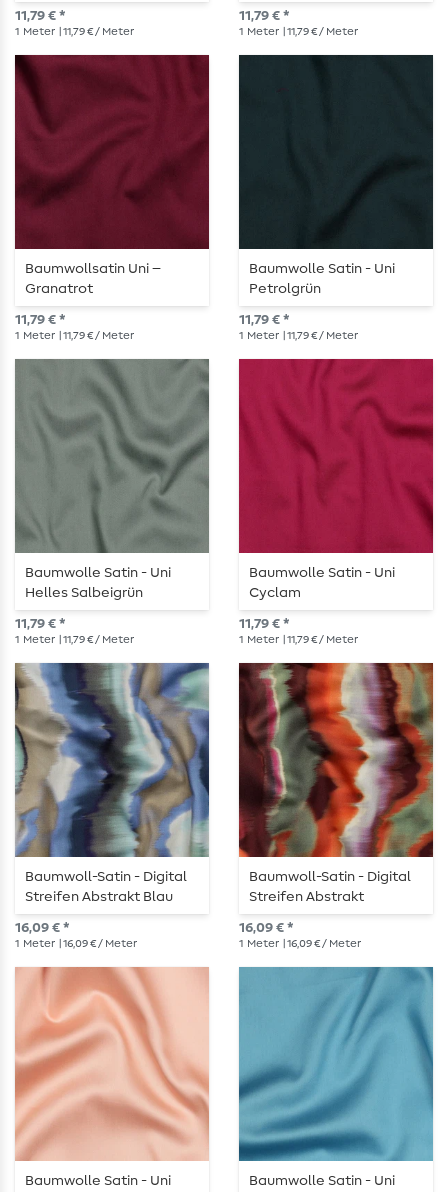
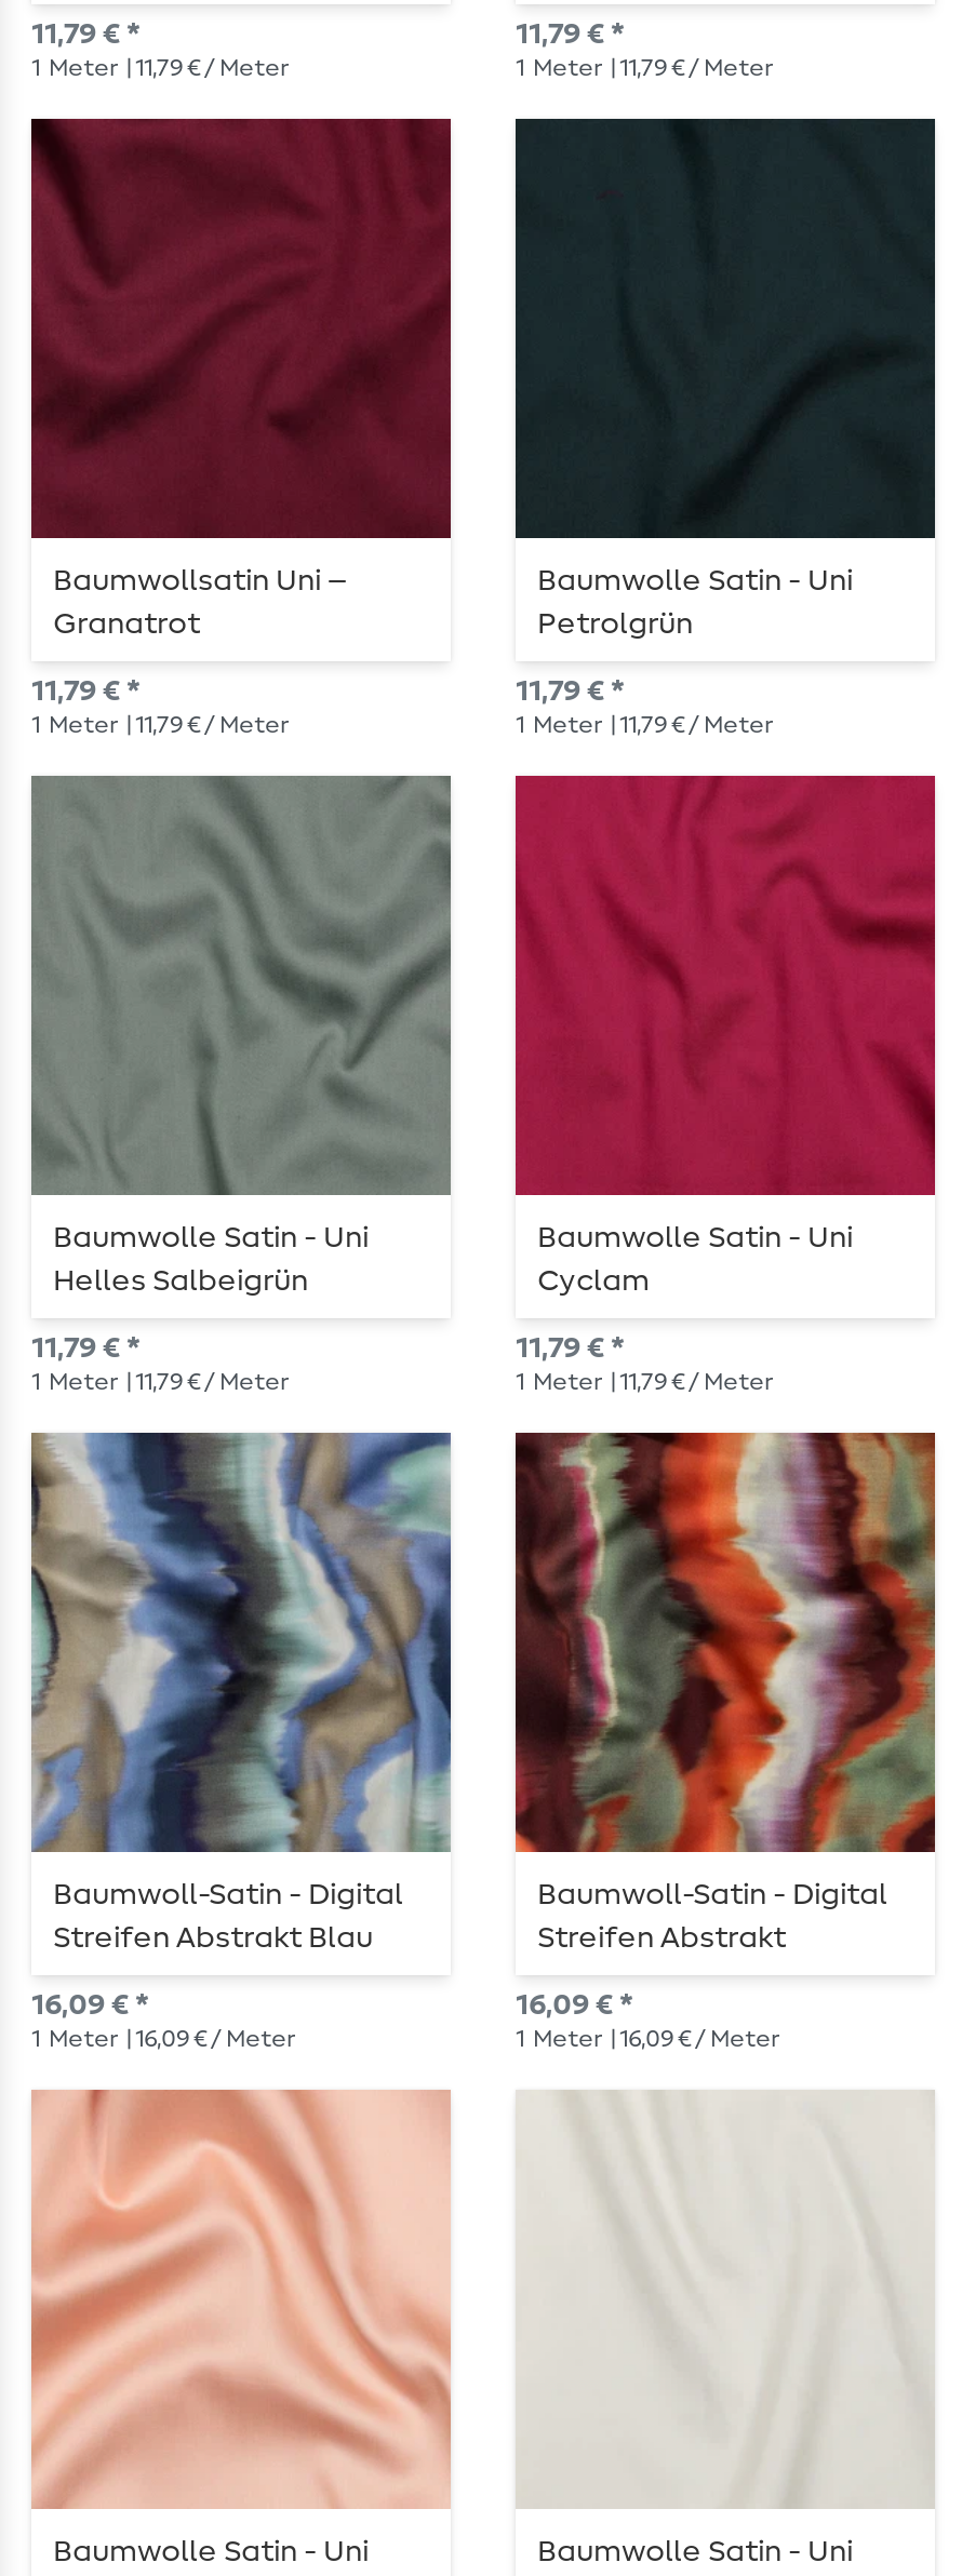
[238,966,434,1162] [image] -> none

